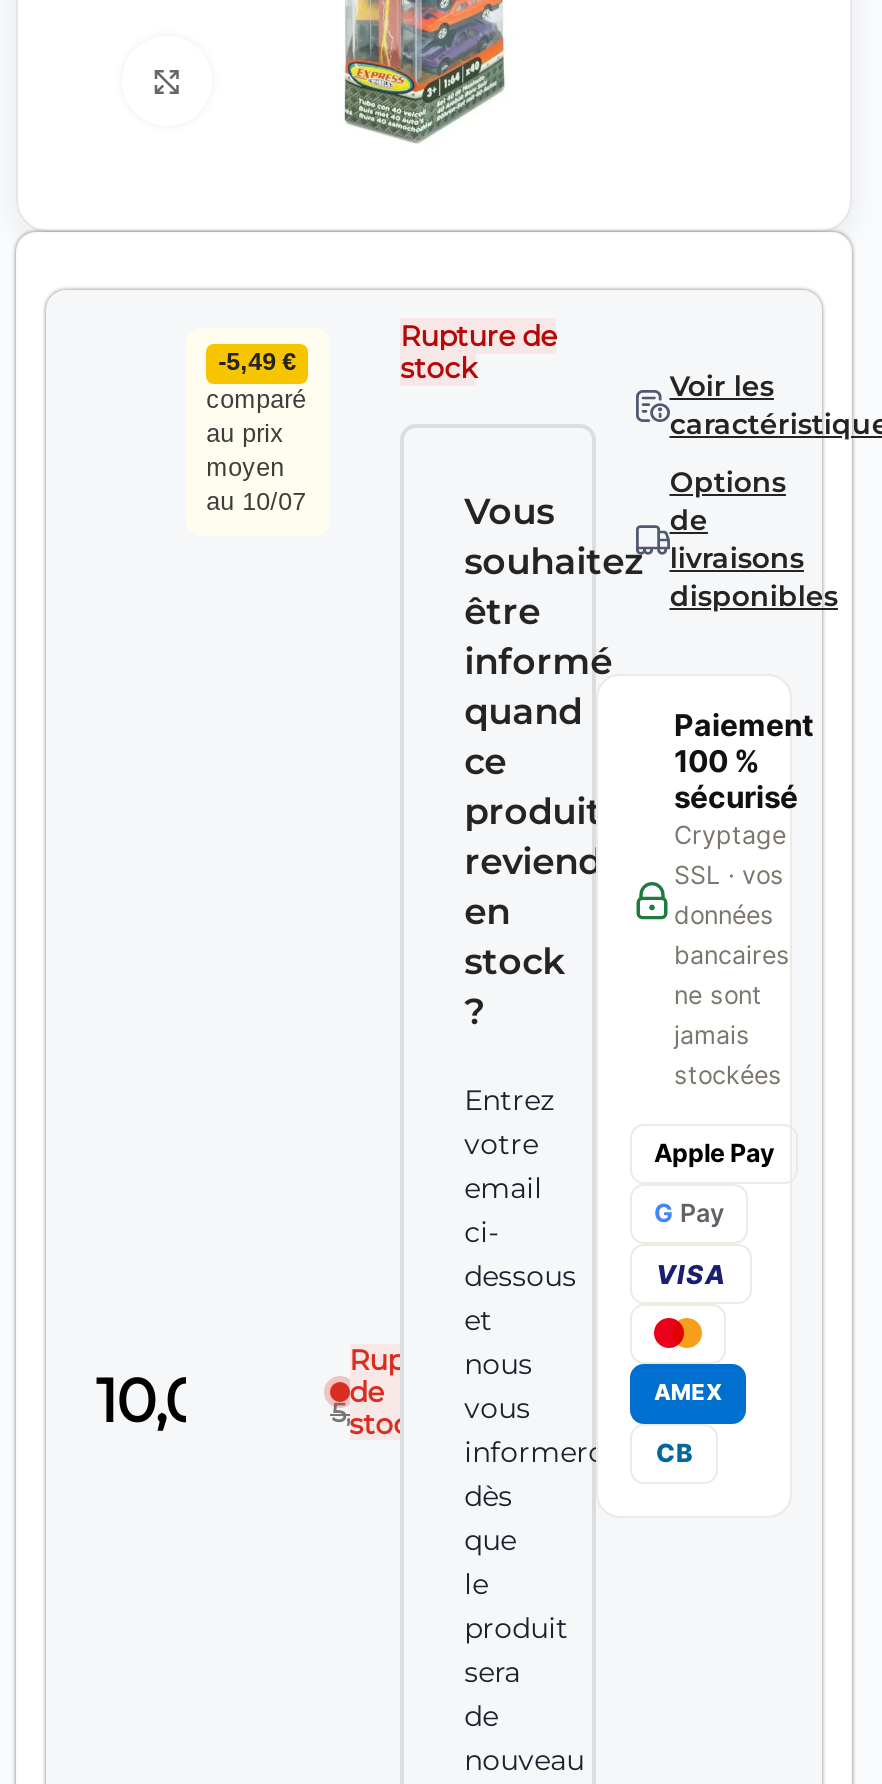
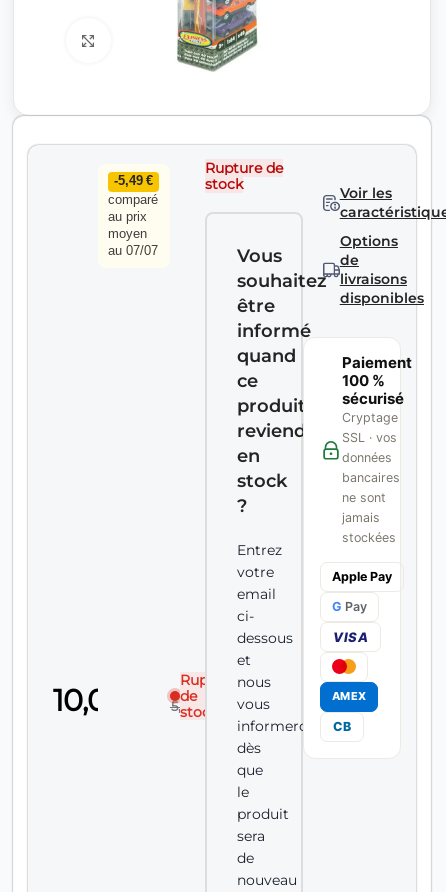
[206,488,306,516] au 10/07 -> [108,244,158,258] au 07/07

